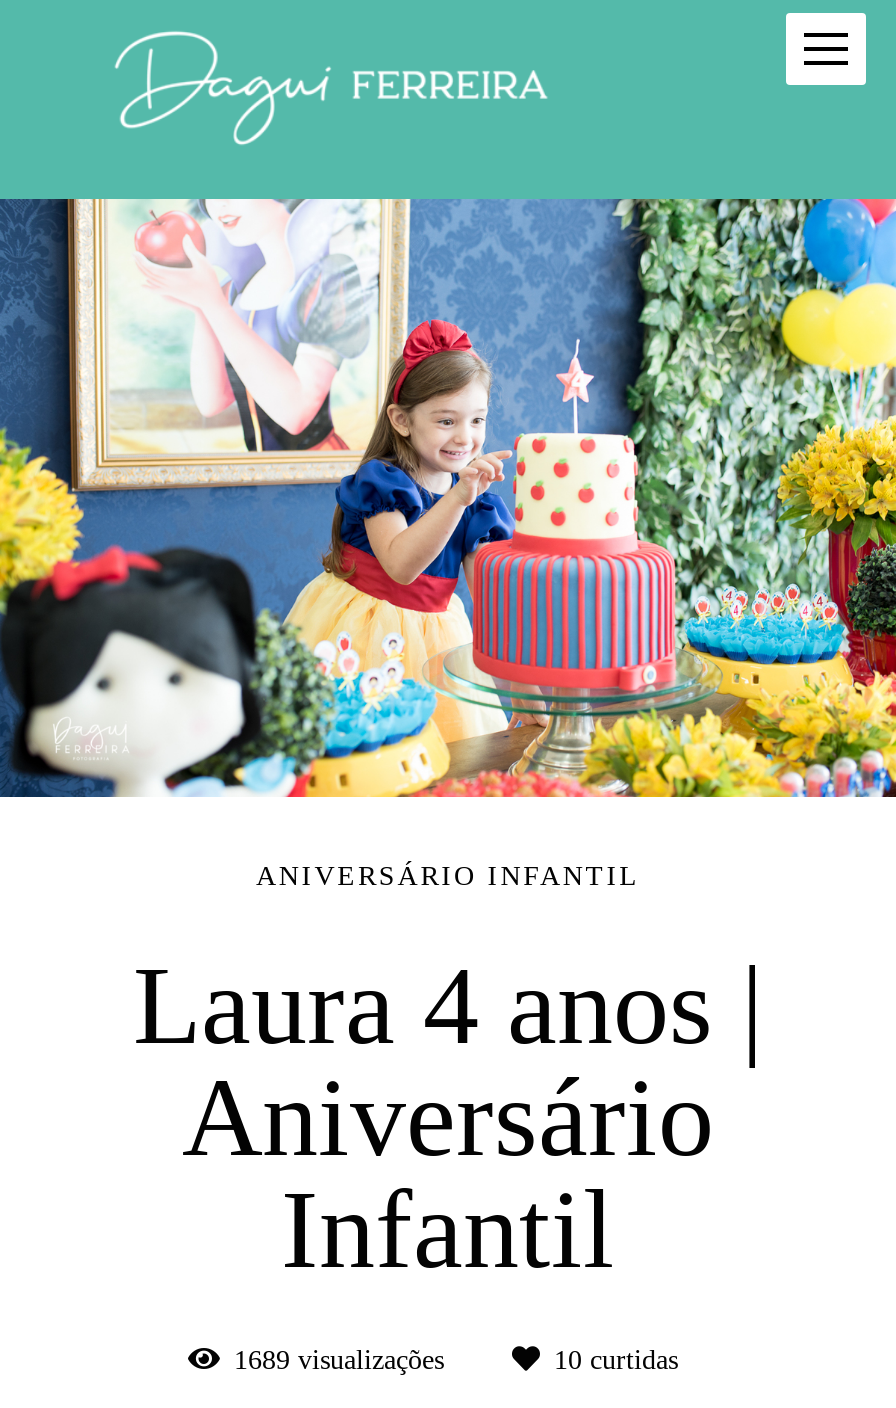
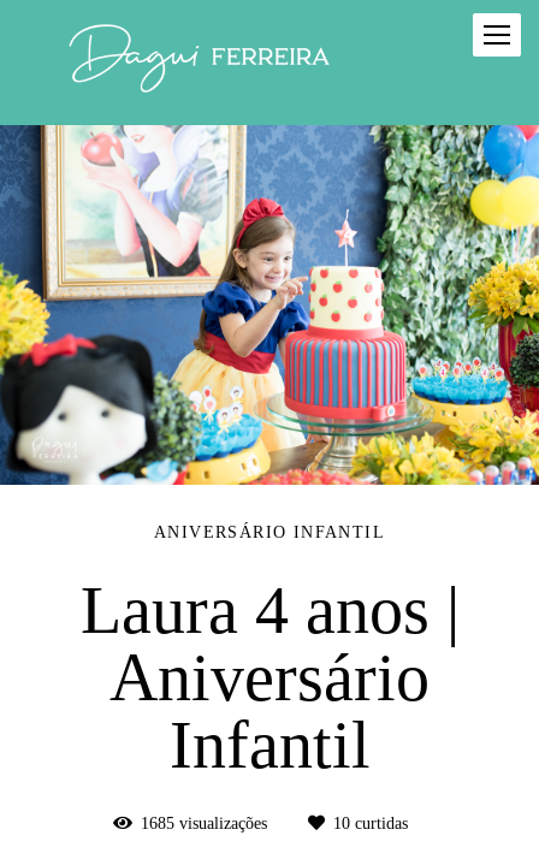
[234,1344,452,1374] 1689 visualizações -> [141,814,272,832] 1685 visualizações

